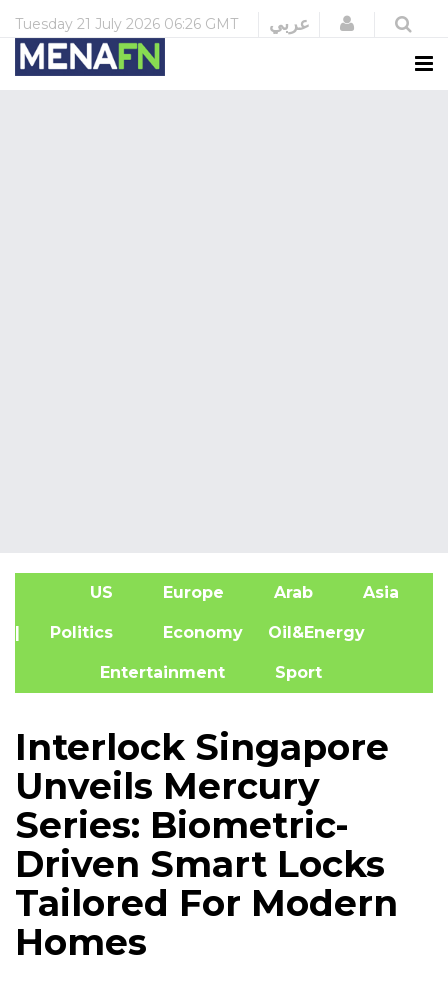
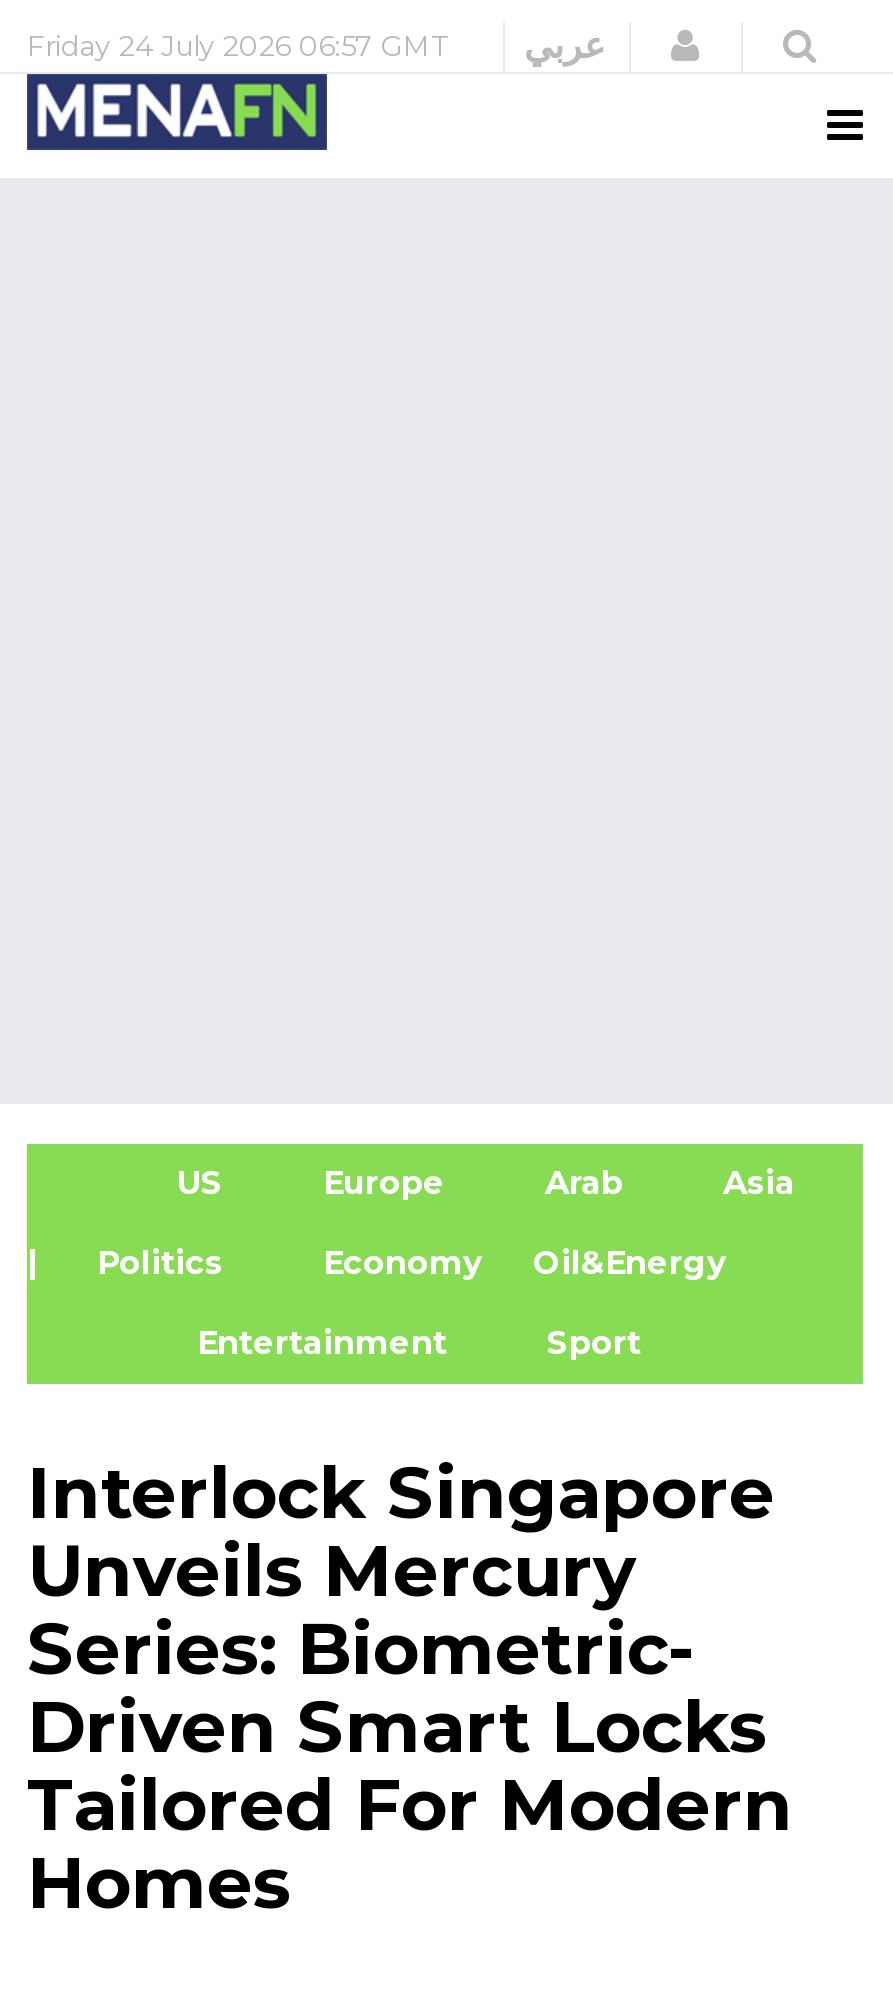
[15,15,238,33] Tuesday 21 July 2026 06:26 GMT -> [27,28,447,64] Friday 24 July 2026 06:57 GMT

